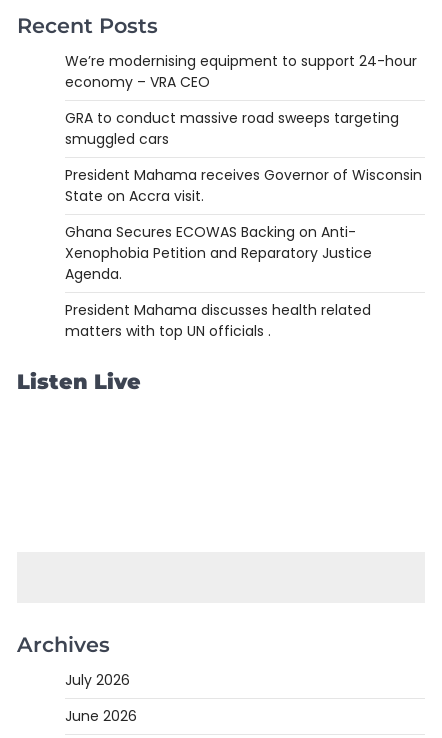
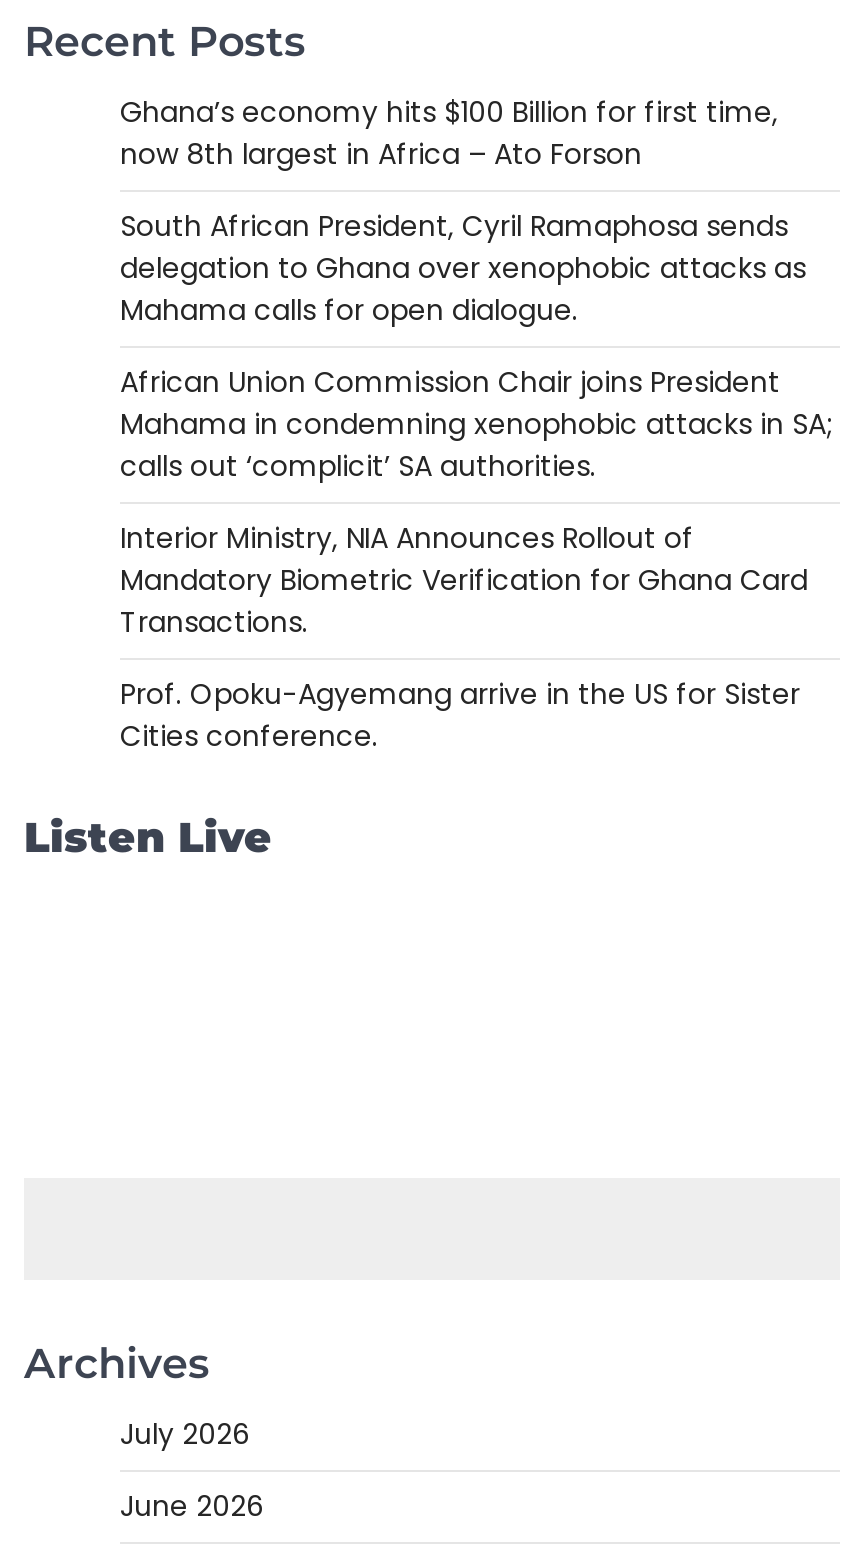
[65,51,417,92] We’re modernising equipment to support 24-hour | economy – VRA CEO -> [120,92,778,174] Ghana’s economy hits $100 Billion for first time, | now 8th largest in Africa – Ato Forson
[65,108,399,149] GRA to conduct massive road sweeps targeting | smuggled cars -> [120,206,806,330] South African President, Cyril Ramaphosa sends | delegation to Ghana over xenophobic attacks as | Mahama calls for open dialogue.
[65,165,422,206] President Mahama receives Governor of Wisconsin | State on Accra visit. -> [120,362,832,486] African Union Commission Chair joins President | Mahama in condemning xenophobic attacks in SA; | calls out ‘complicit’ SA authorities.
[65,222,372,284] Ghana Secures ECOWAS Backing on Anti- | Xenophobia Petition and Reparatory Justice | Agenda. -> [120,518,808,642] Interior Ministry, NIA Announces Rollout of | Mandatory Biometric Verification for Ghana Card | Transactions.
[65,300,371,341] President Mahama discusses health related | matters with top UN officials . -> [120,674,800,756] Prof. Opoku-Agyemang arrive in the US for Sister | Cities conference.

